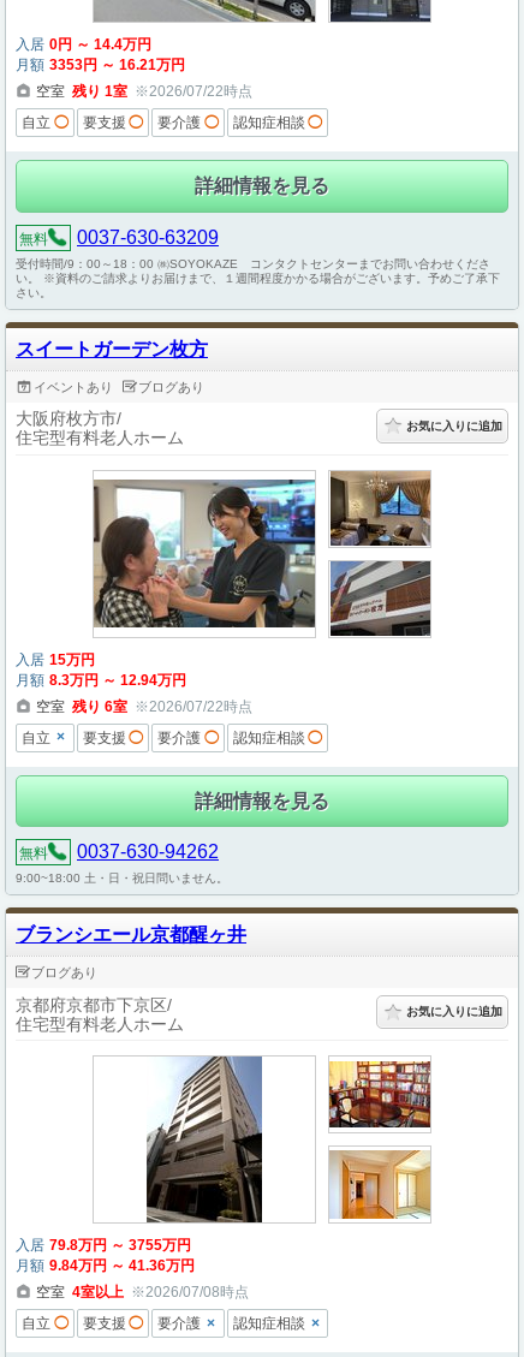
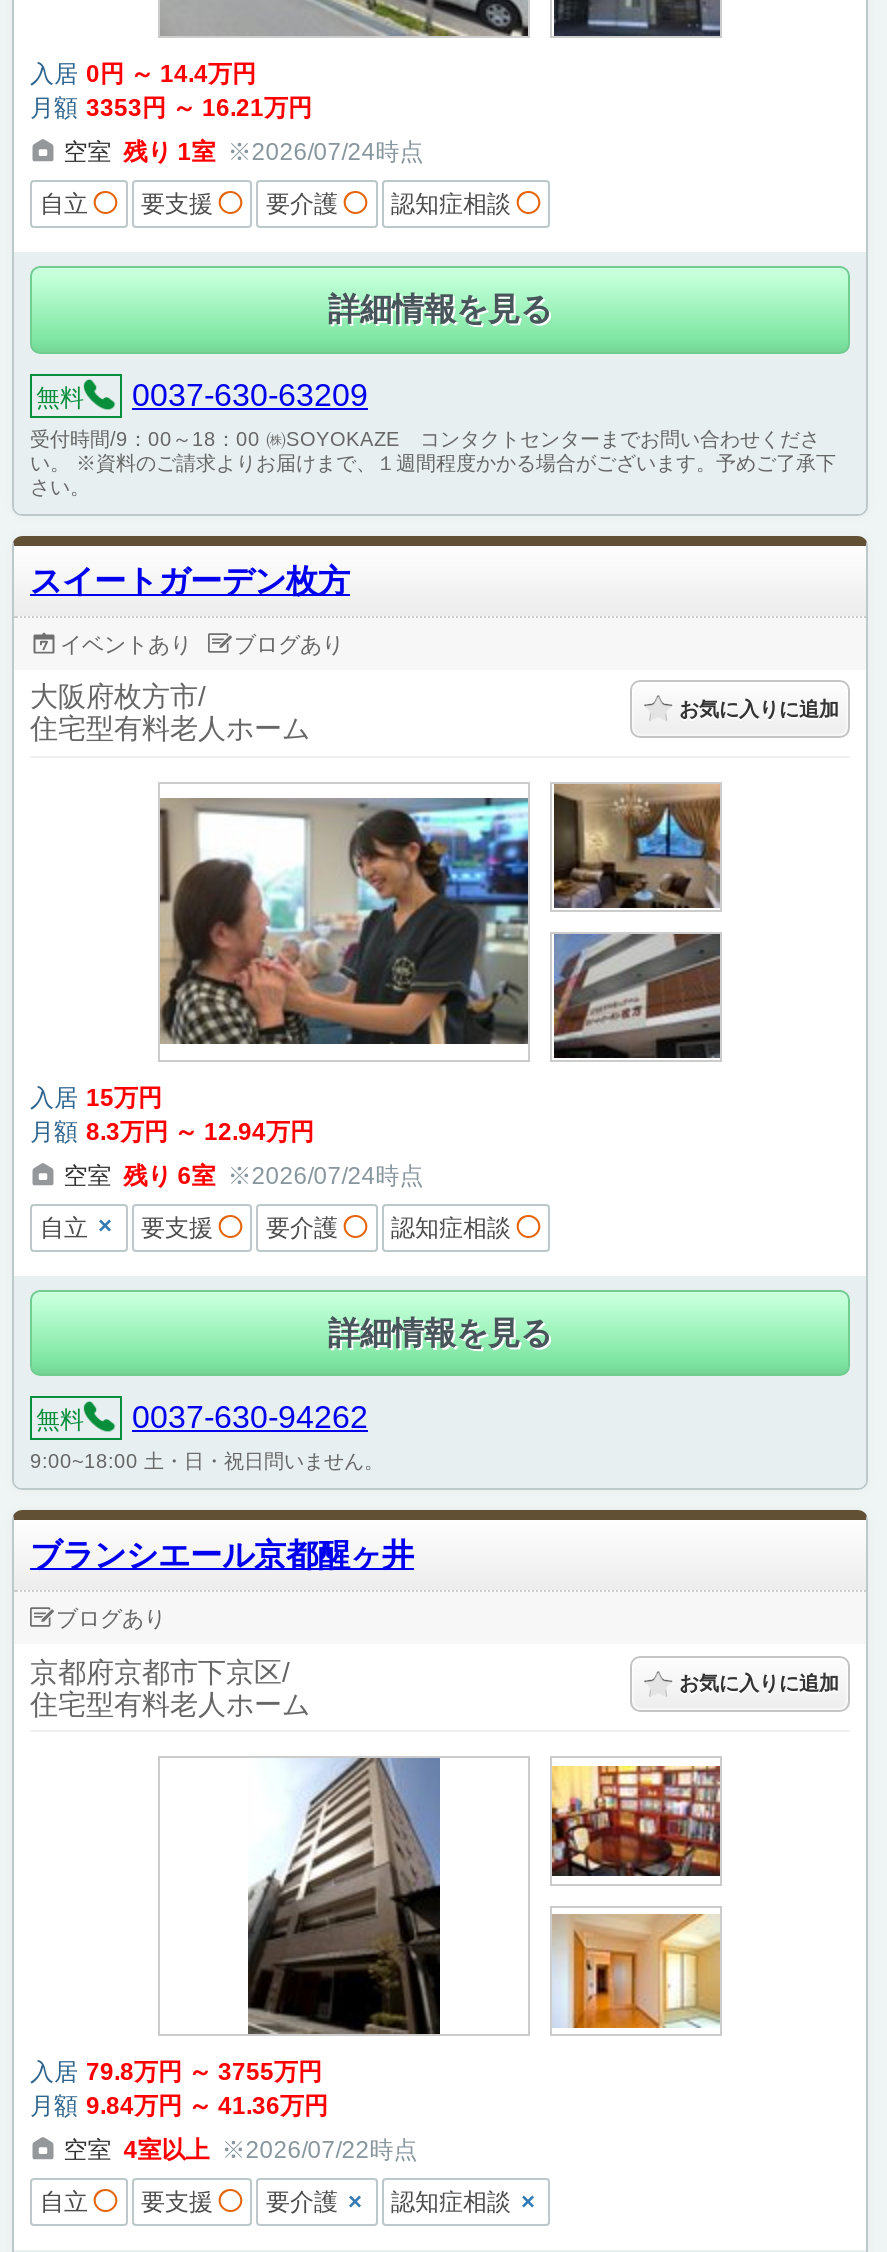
[36,83,252,100] 空室 残り 1室 ※2026/07/22時点 -> [64,139,424,167] 空室 残り 1室 ※2026/07/24時点
[36,698,252,715] 空室 残り 6室 ※2026/07/22時点 -> [64,1161,424,1189] 空室 残り 6室 ※2026/07/24時点
[36,1284,249,1301] 空室 4室以上 ※2026/07/08時点 -> [64,2136,418,2164] 空室 4室以上 ※2026/07/22時点

